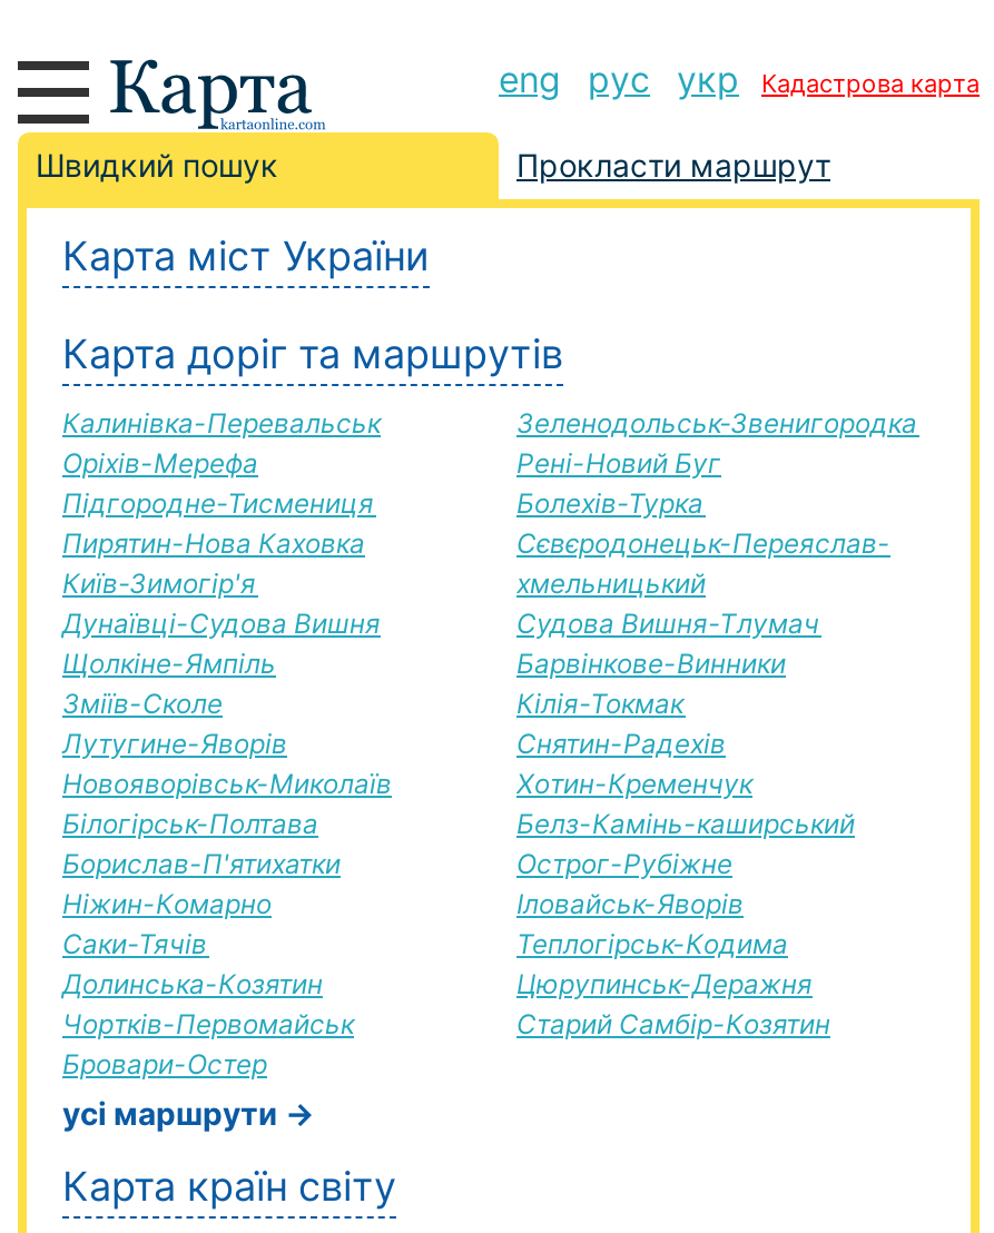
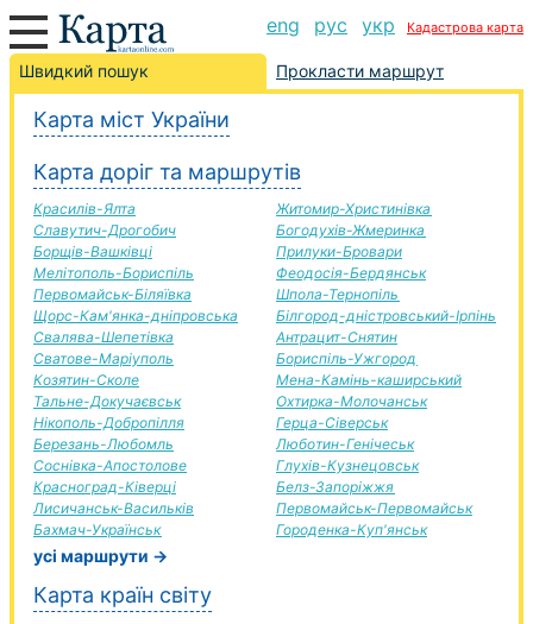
[62,406,392,1081] Калинівка-Перевальськ | Оріхів-Мерефа | Підгородне-Тисмениця | Пирятин-Нова Каховка | Київ-Зимогір'я | Дунаївці-Судова Вишня | Щолкіне-Ямпіль | Зміїв-Сколе | Лутугине-Яворів | Новояворівськ-Миколаїв | Білогірськ-Полтава | Борислав-П'ятихатки | Ніжин-Комарно | Саки-Тячів | Долинська-Козятин | Чортків-Первомайськ | Бровари-Остер -> [33,200,238,538] Красилів-Ялта | Славутич-Дрогобич | Борщів-Вашківці | Мелітополь-Бориспіль | Первомайськ-Біляївка | Щорс-Кам'янка-дніпровська | Свалява-Шепетівка | Сватове-Маріуполь | Козятин-Сколе | Тальне-Докучаєвськ | Нікополь-Добропілля | Березань-Любомль | Соснівка-Апостолове | Красноград-Ківерці | Лисичанськ-Васильків | Бахмач-Українськ
[516,406,919,1040] Зеленодольськ-Звенигородка | Рені-Новий Буг | Болехів-Турка | Сєвєродонецьк-Переяслав- | хмельницький | Судова Вишня-Тлумач | Барвінкове-Винники | Кілія-Токмак | Снятин-Радехів | Хотин-Кременчук | Белз-Камінь-каширський | Острог-Рубіжне | Іловайськ-Яворів | Теплогірськ-Кодима | Цюрупинськ-Деражня | Старий Самбір-Козятин -> [276,200,496,538] Житомир-Христинівка | Богодухів-Жмеринка | Прилуки-Бровари | Феодосія-Бердянськ | Шпола-Тернопіль | Білгород-дністровський-Ірпінь | Антрацит-Снятин | Бориспіль-Ужгород | Мена-Камінь-каширський | Охтирка-Молочанськ | Герца-Сіверськ | Люботин-Генічеськ | Глухів-Кузнецовськ | Белз-Запоріжжя | Первомайськ-Первомайськ | Городенка-Куп'янськ

